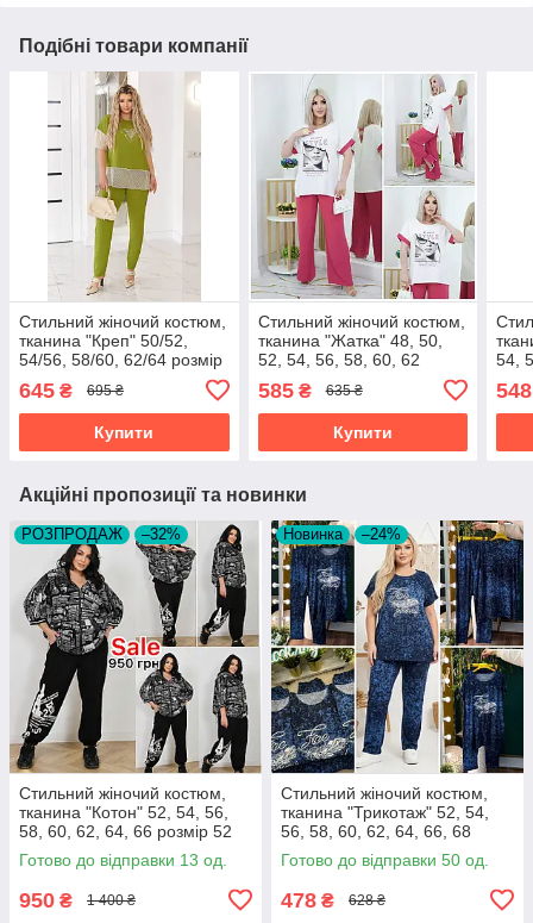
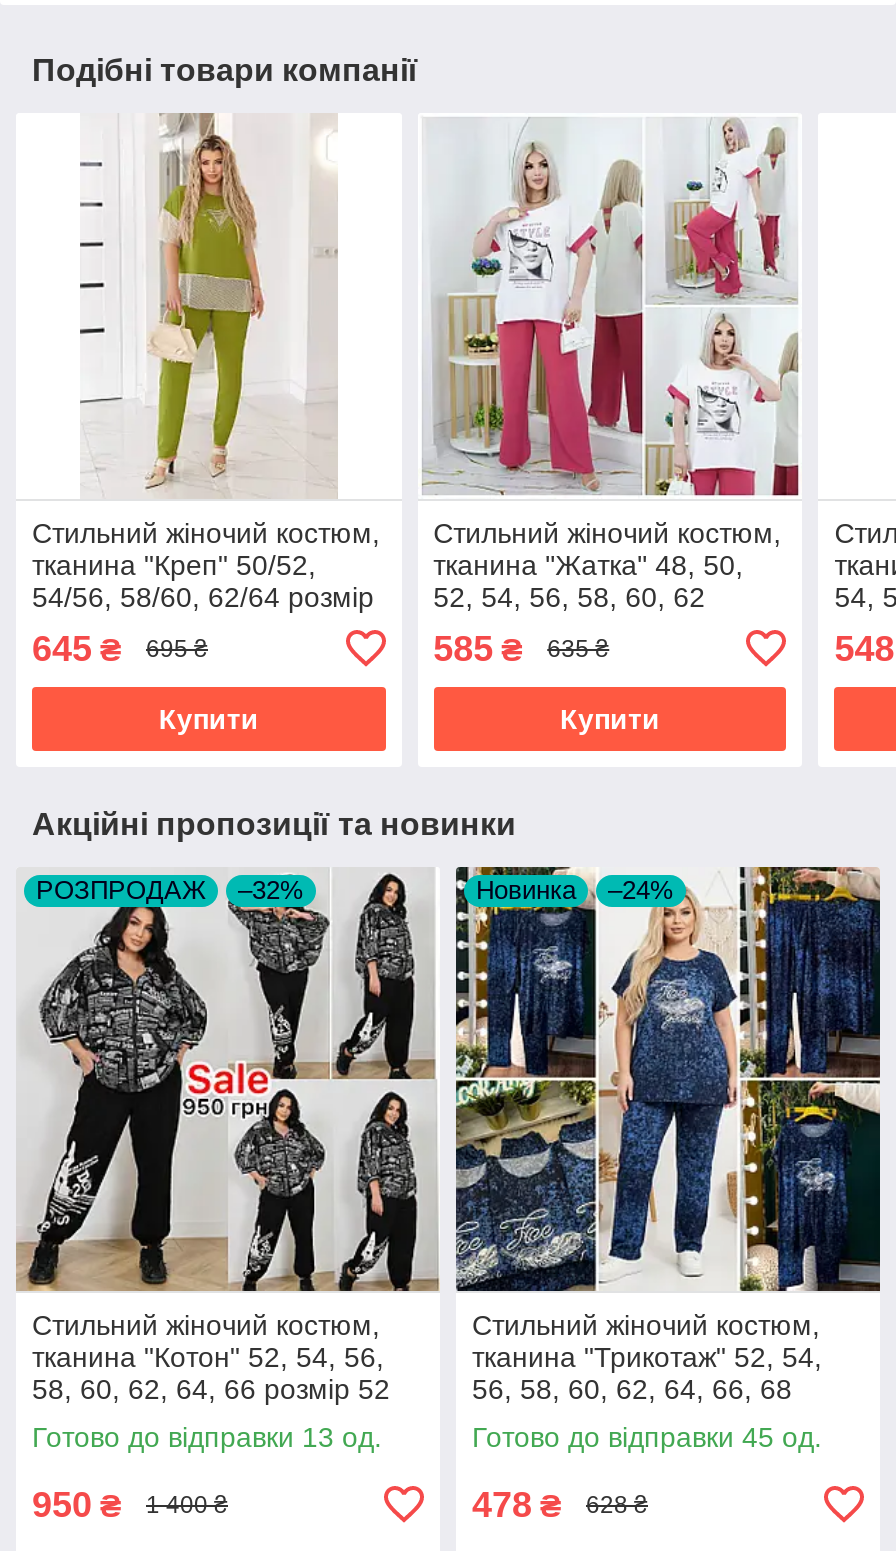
[281,850,489,869] Готово до відправки 50 од. -> [472,1421,822,1453] Готово до відправки 45 од.

